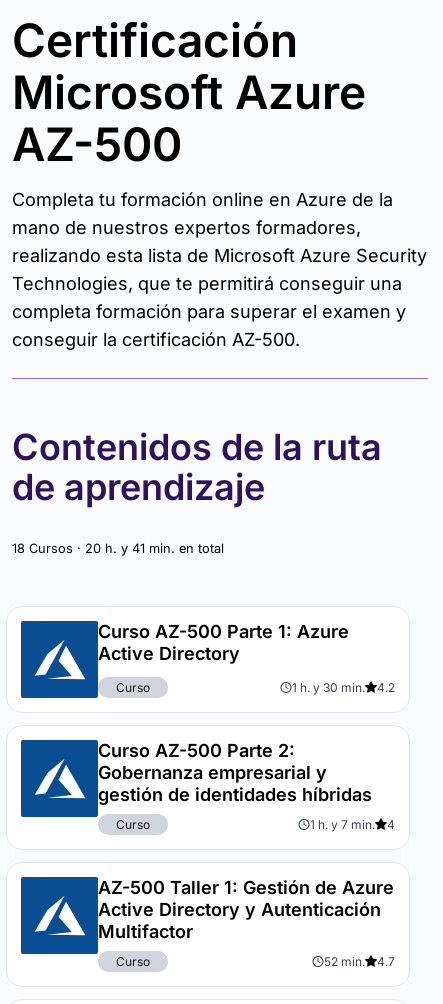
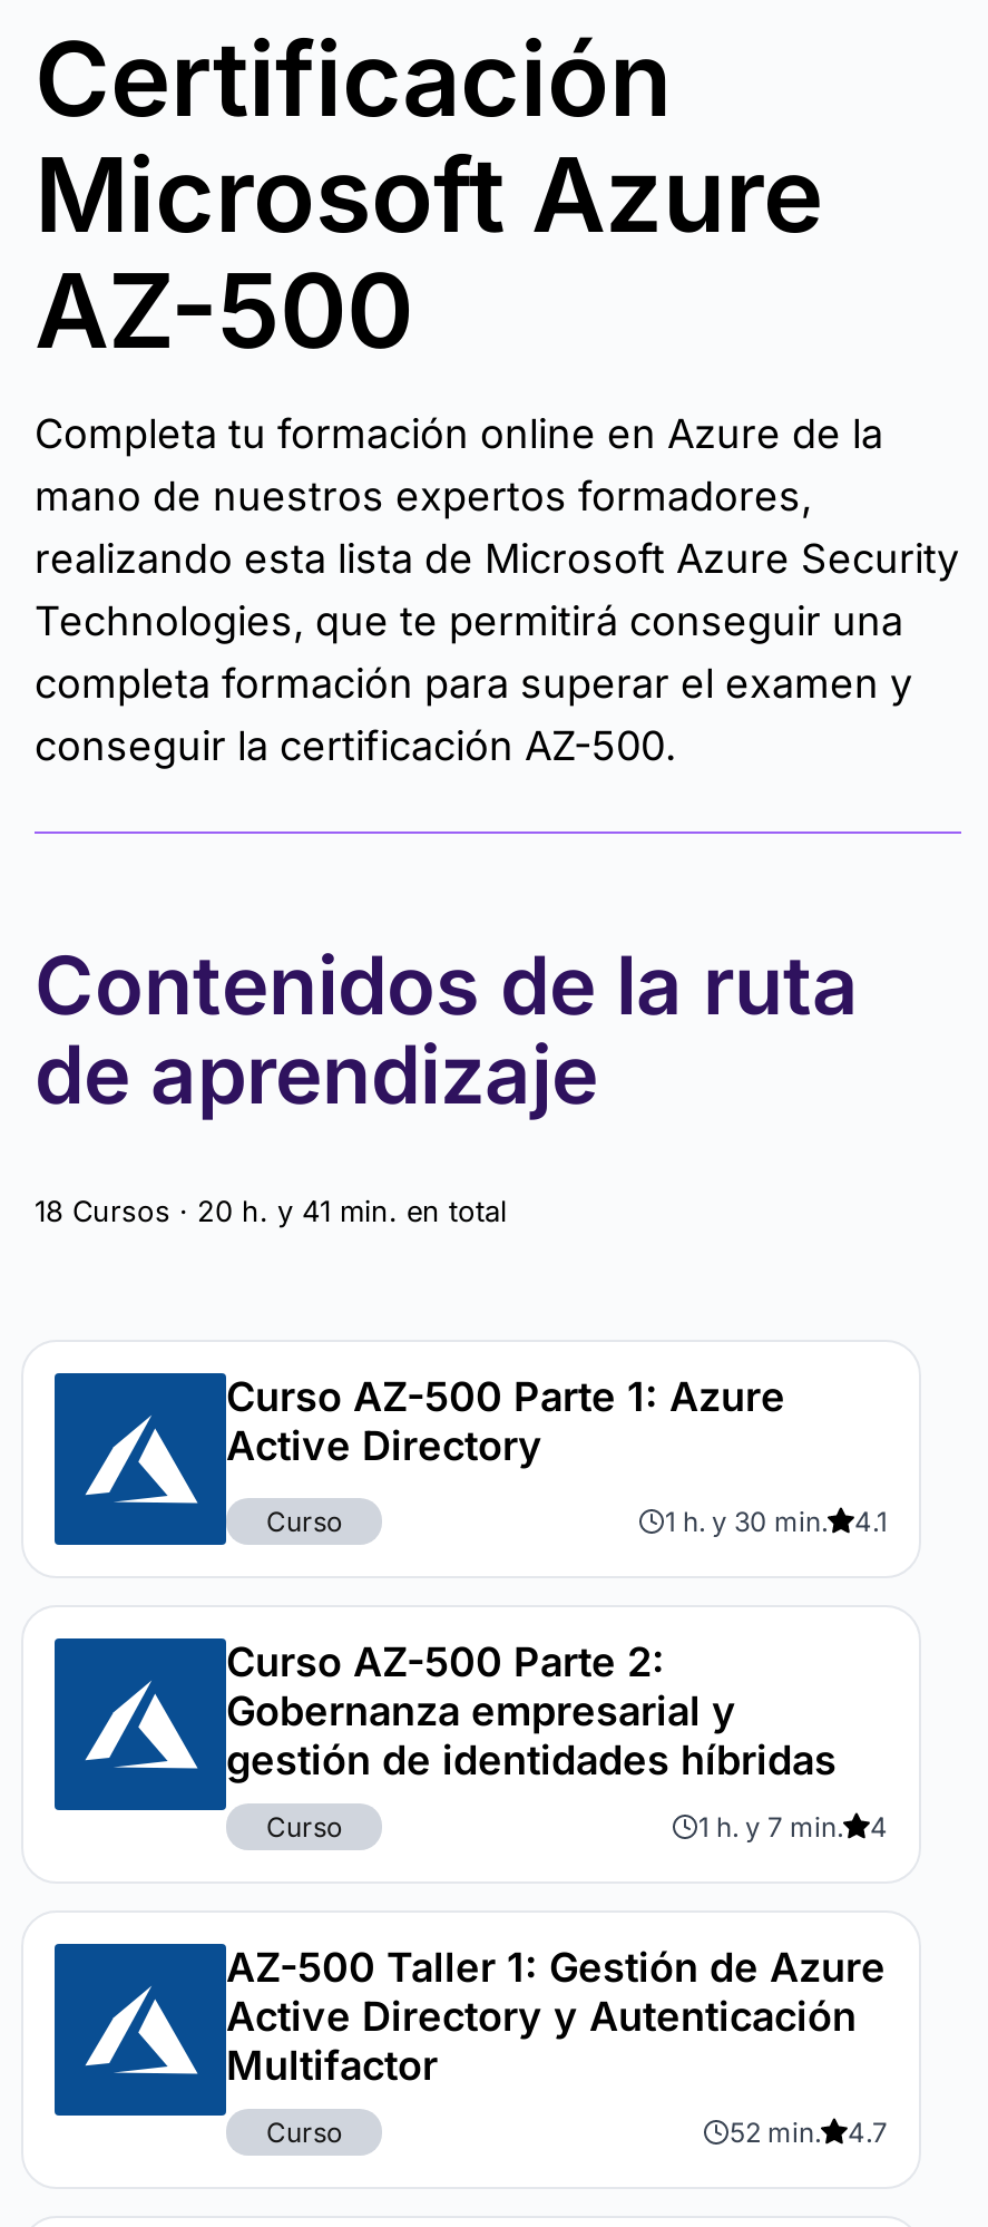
[292,679,395,694] 1 h. y 30 min. 4.2 -> [665,1504,888,1537] 1 h. y 30 min. 4.1

